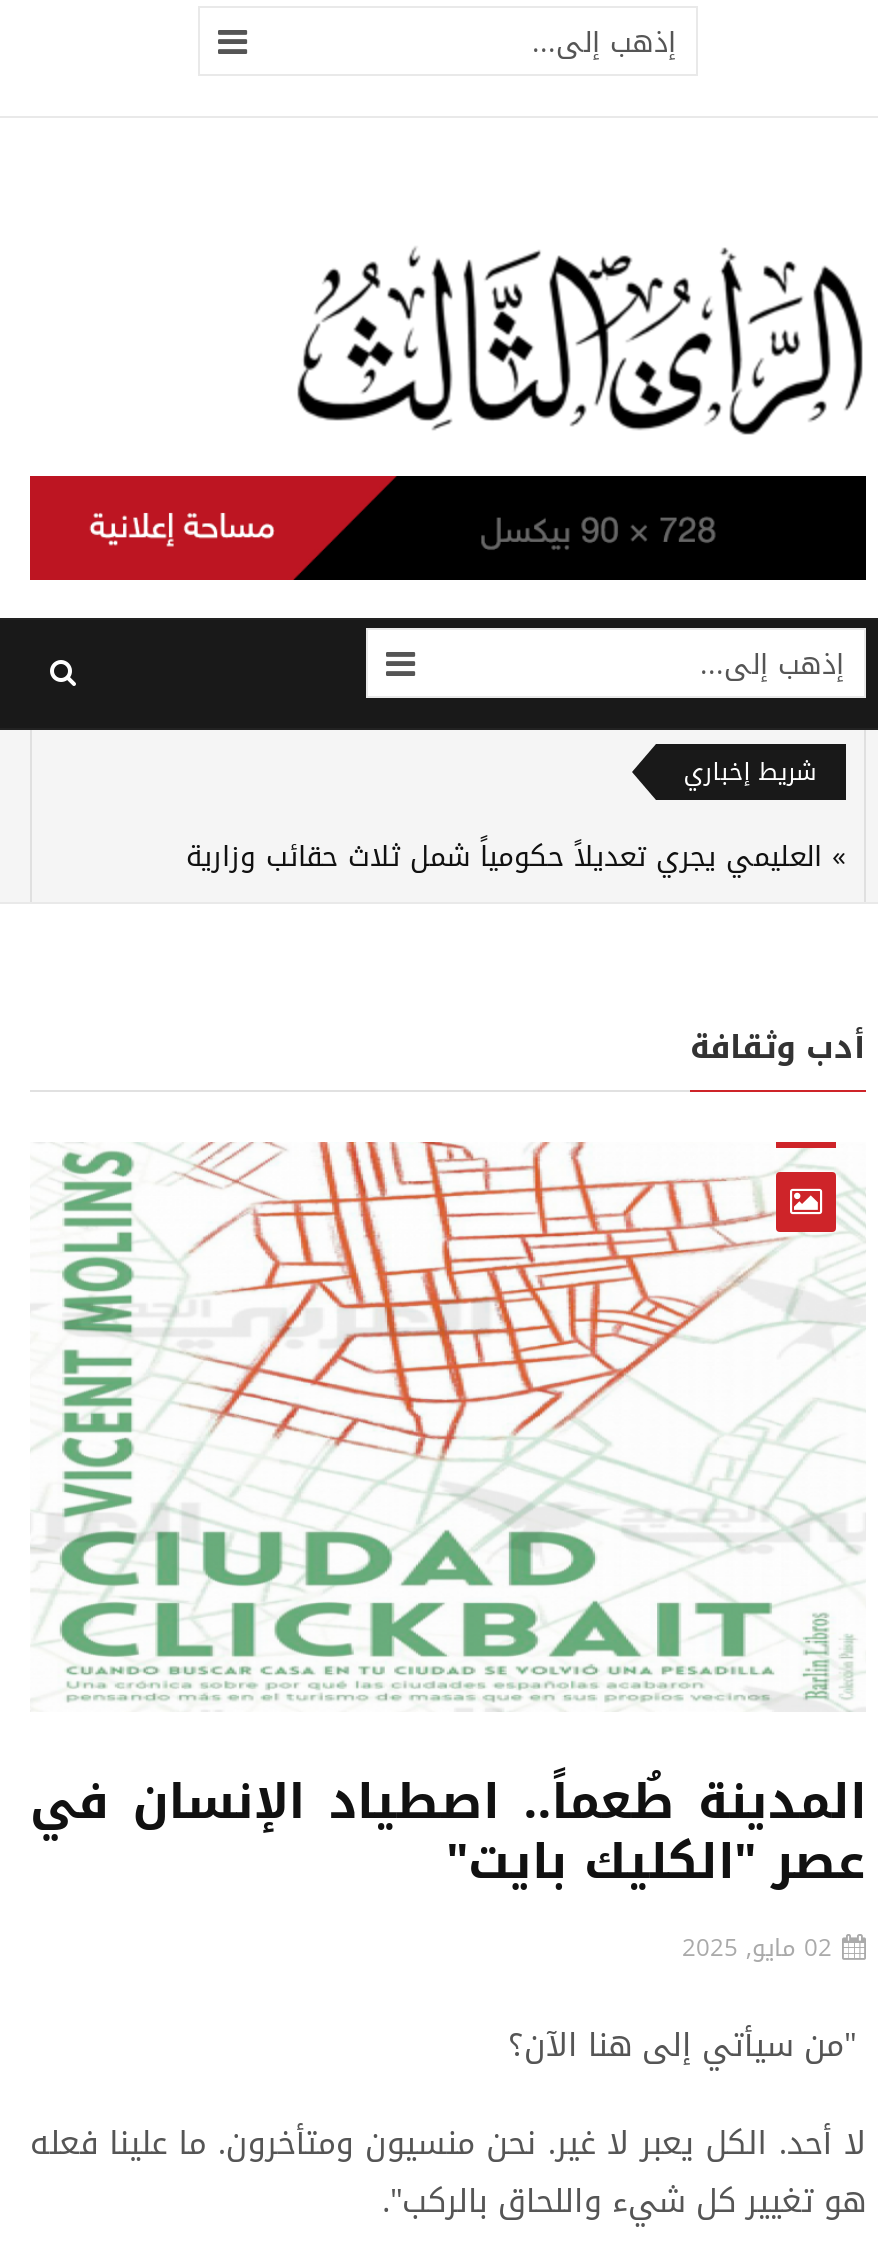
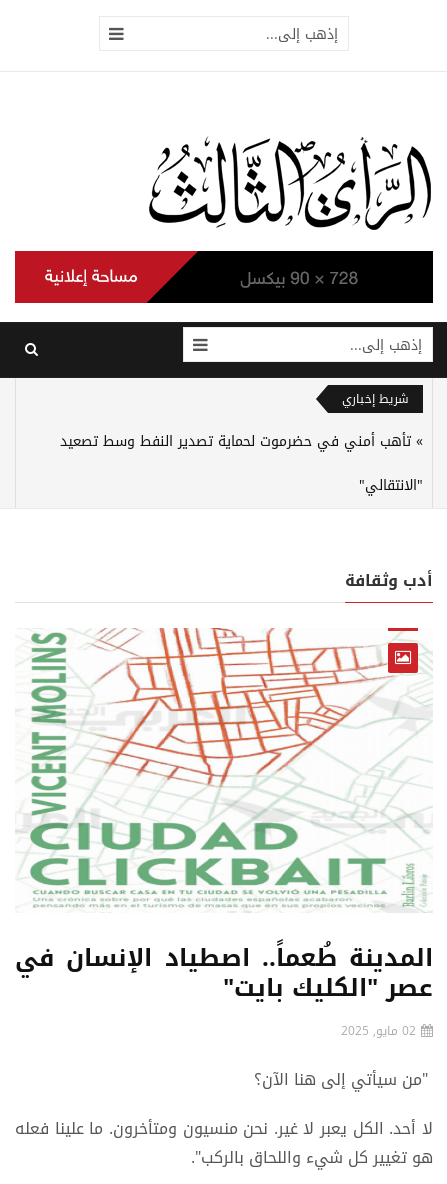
[186,830,822,884] العليمي يجري تعديلاً حكومياً شمل ثلاث حقائب وزارية -> [60,428,423,499] تأهب أمني في حضرموت لحماية تصدير النفط وسط تصعيد | "الانتقالي"

